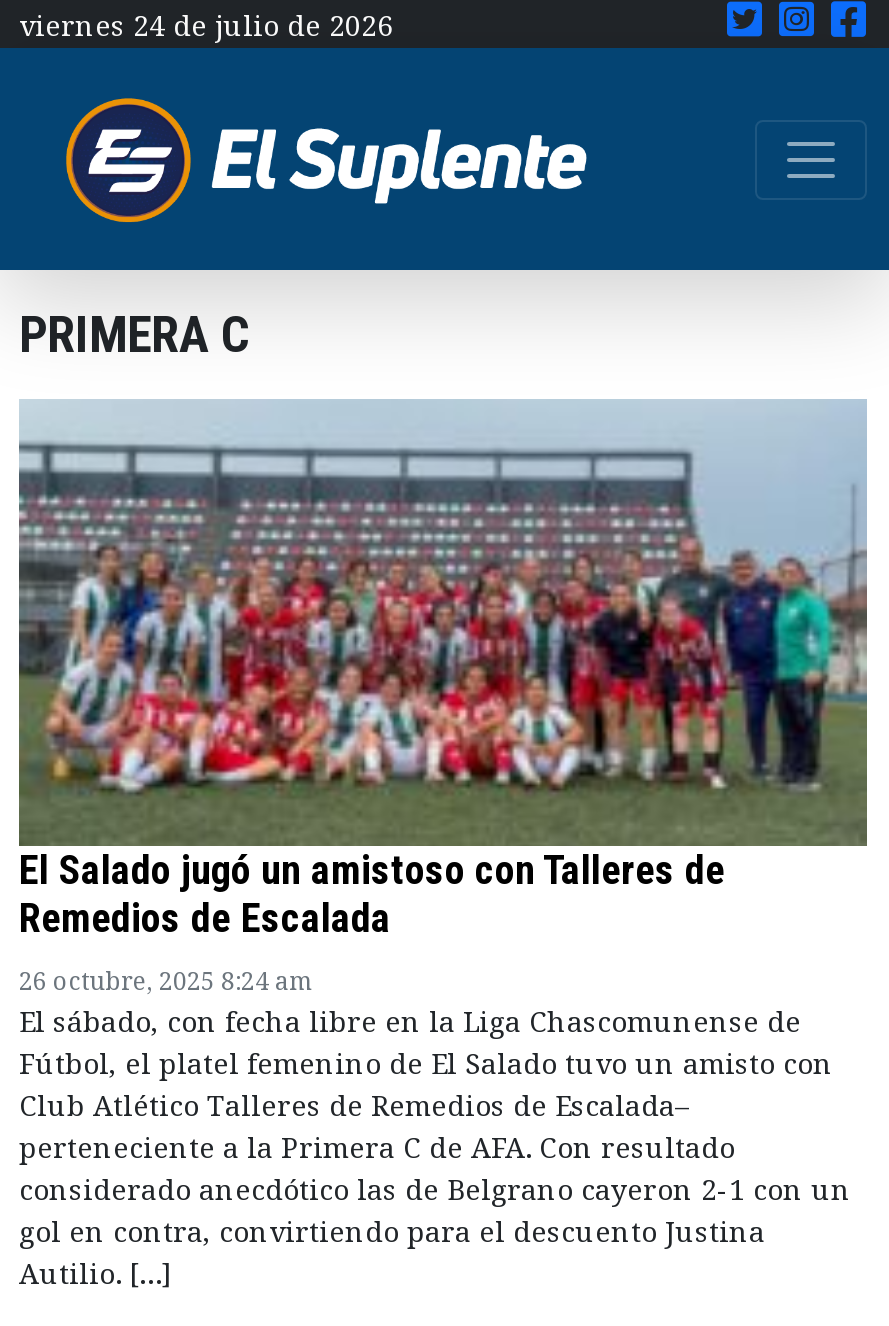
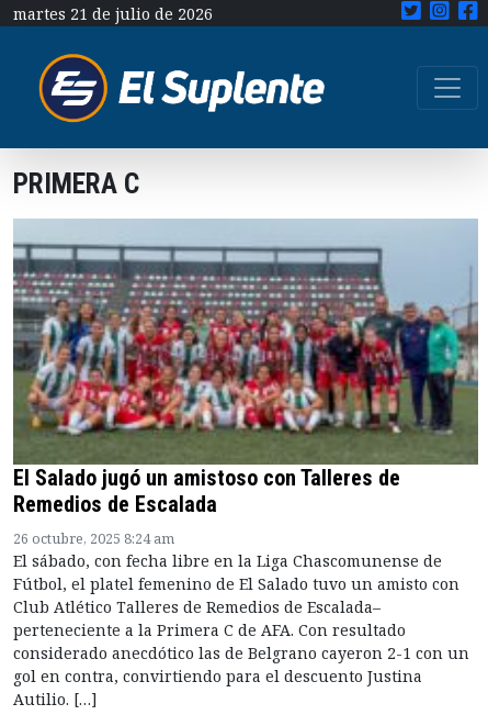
[19,6,393,44] viernes 24 de julio de 2026 -> [13,3,213,24] martes 21 de julio de 2026

